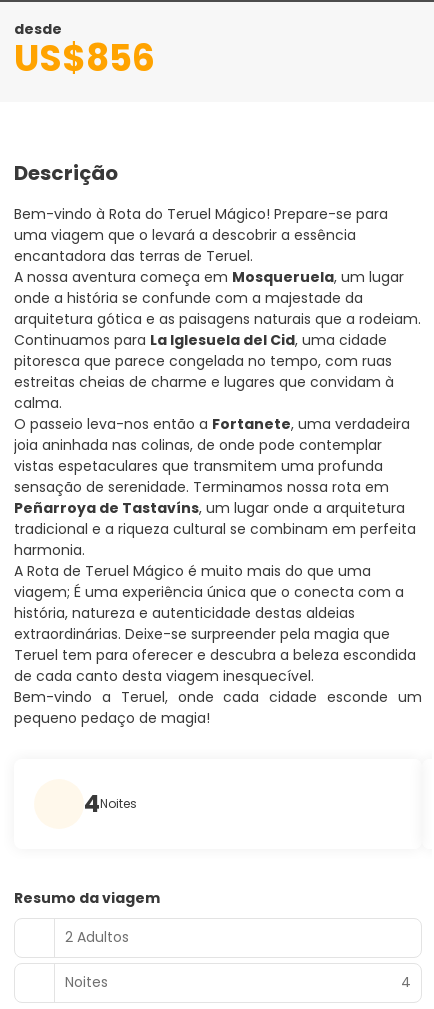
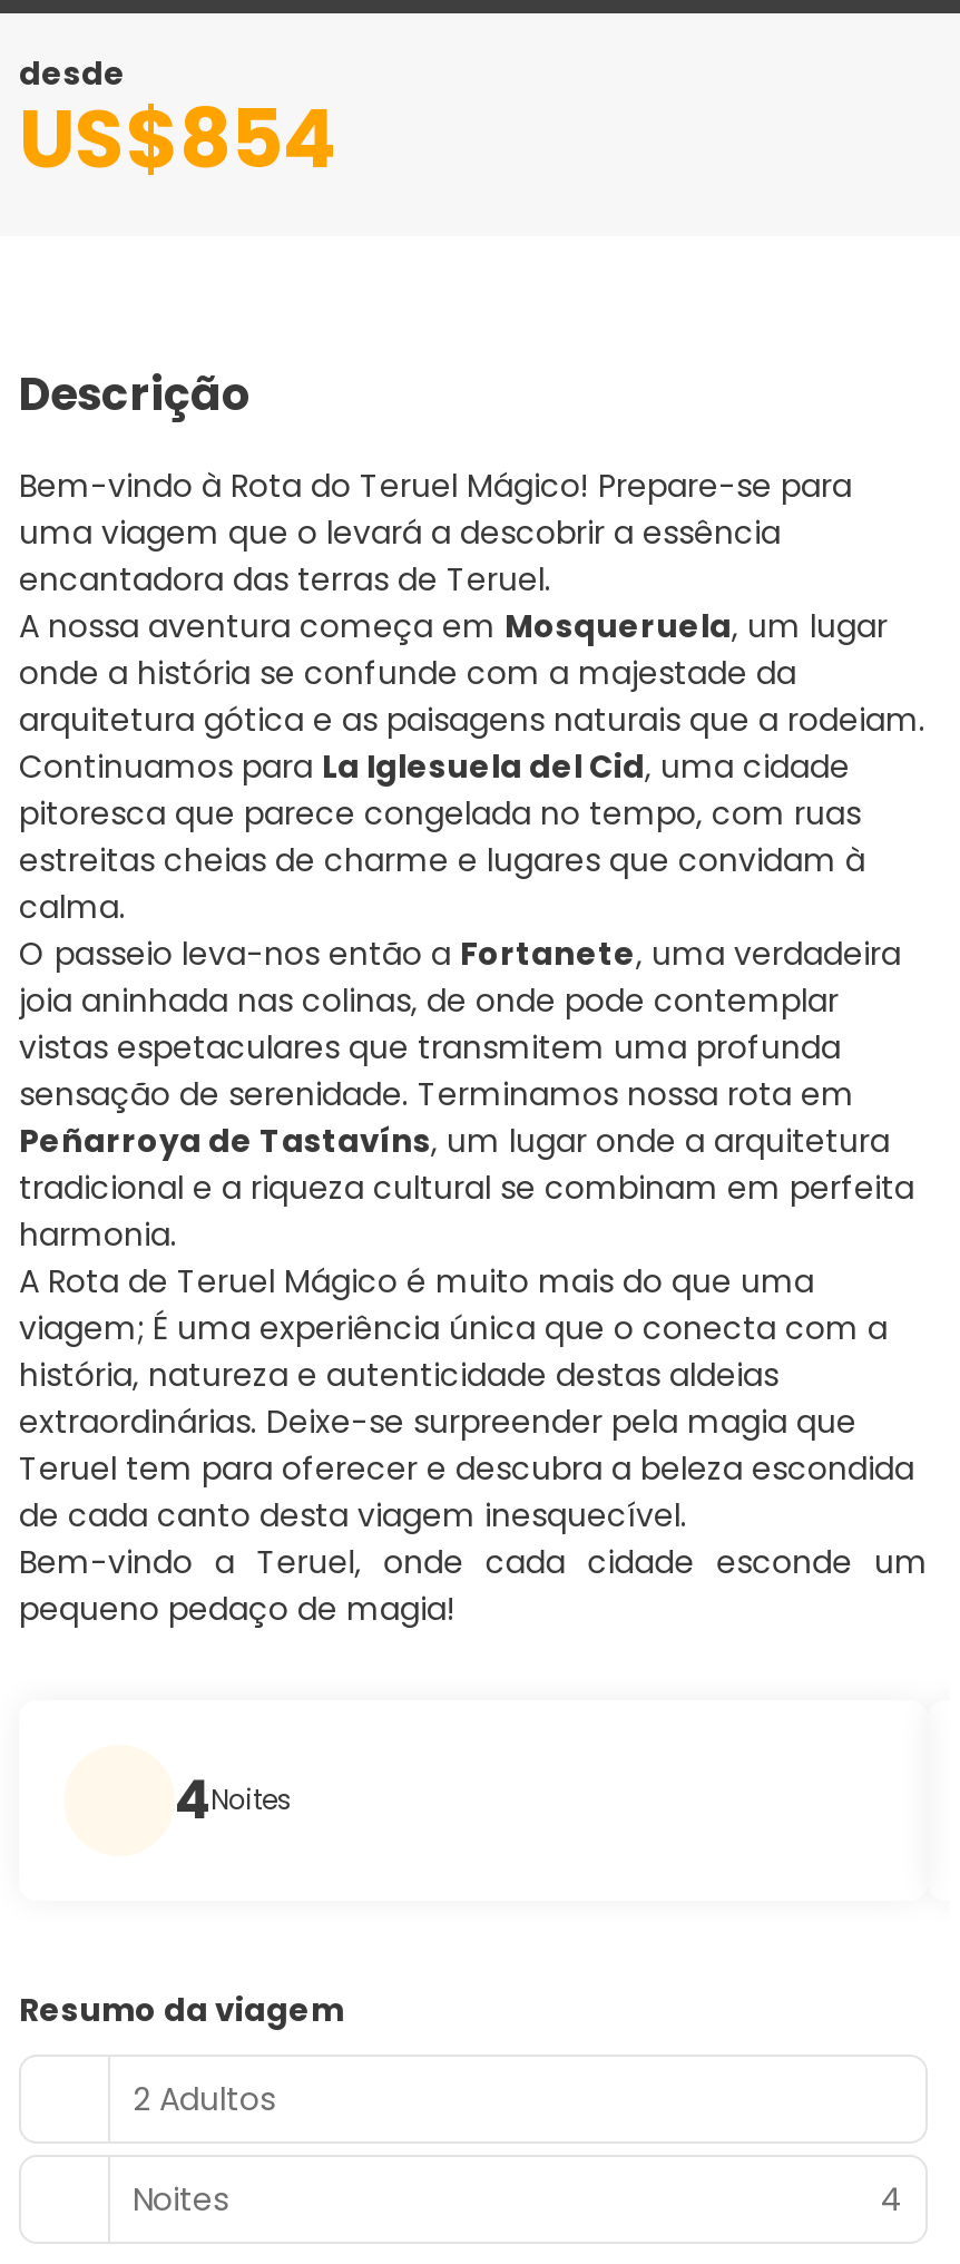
[14,32,155,83] US$856 -> [19,82,335,196] US$854

